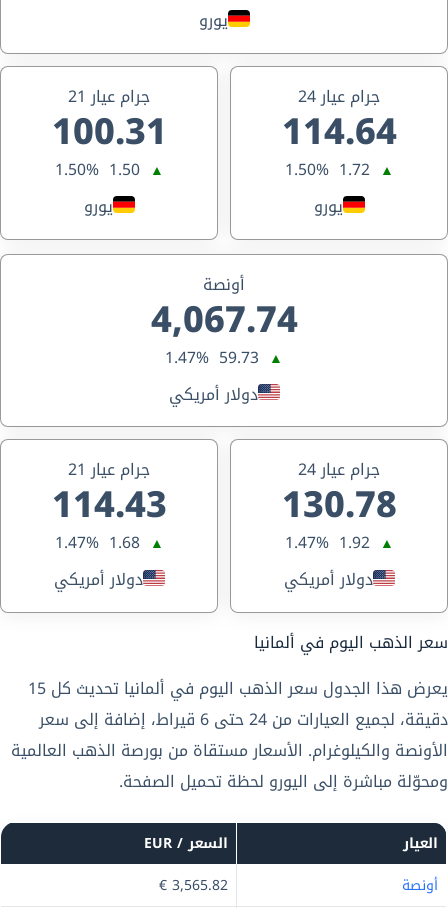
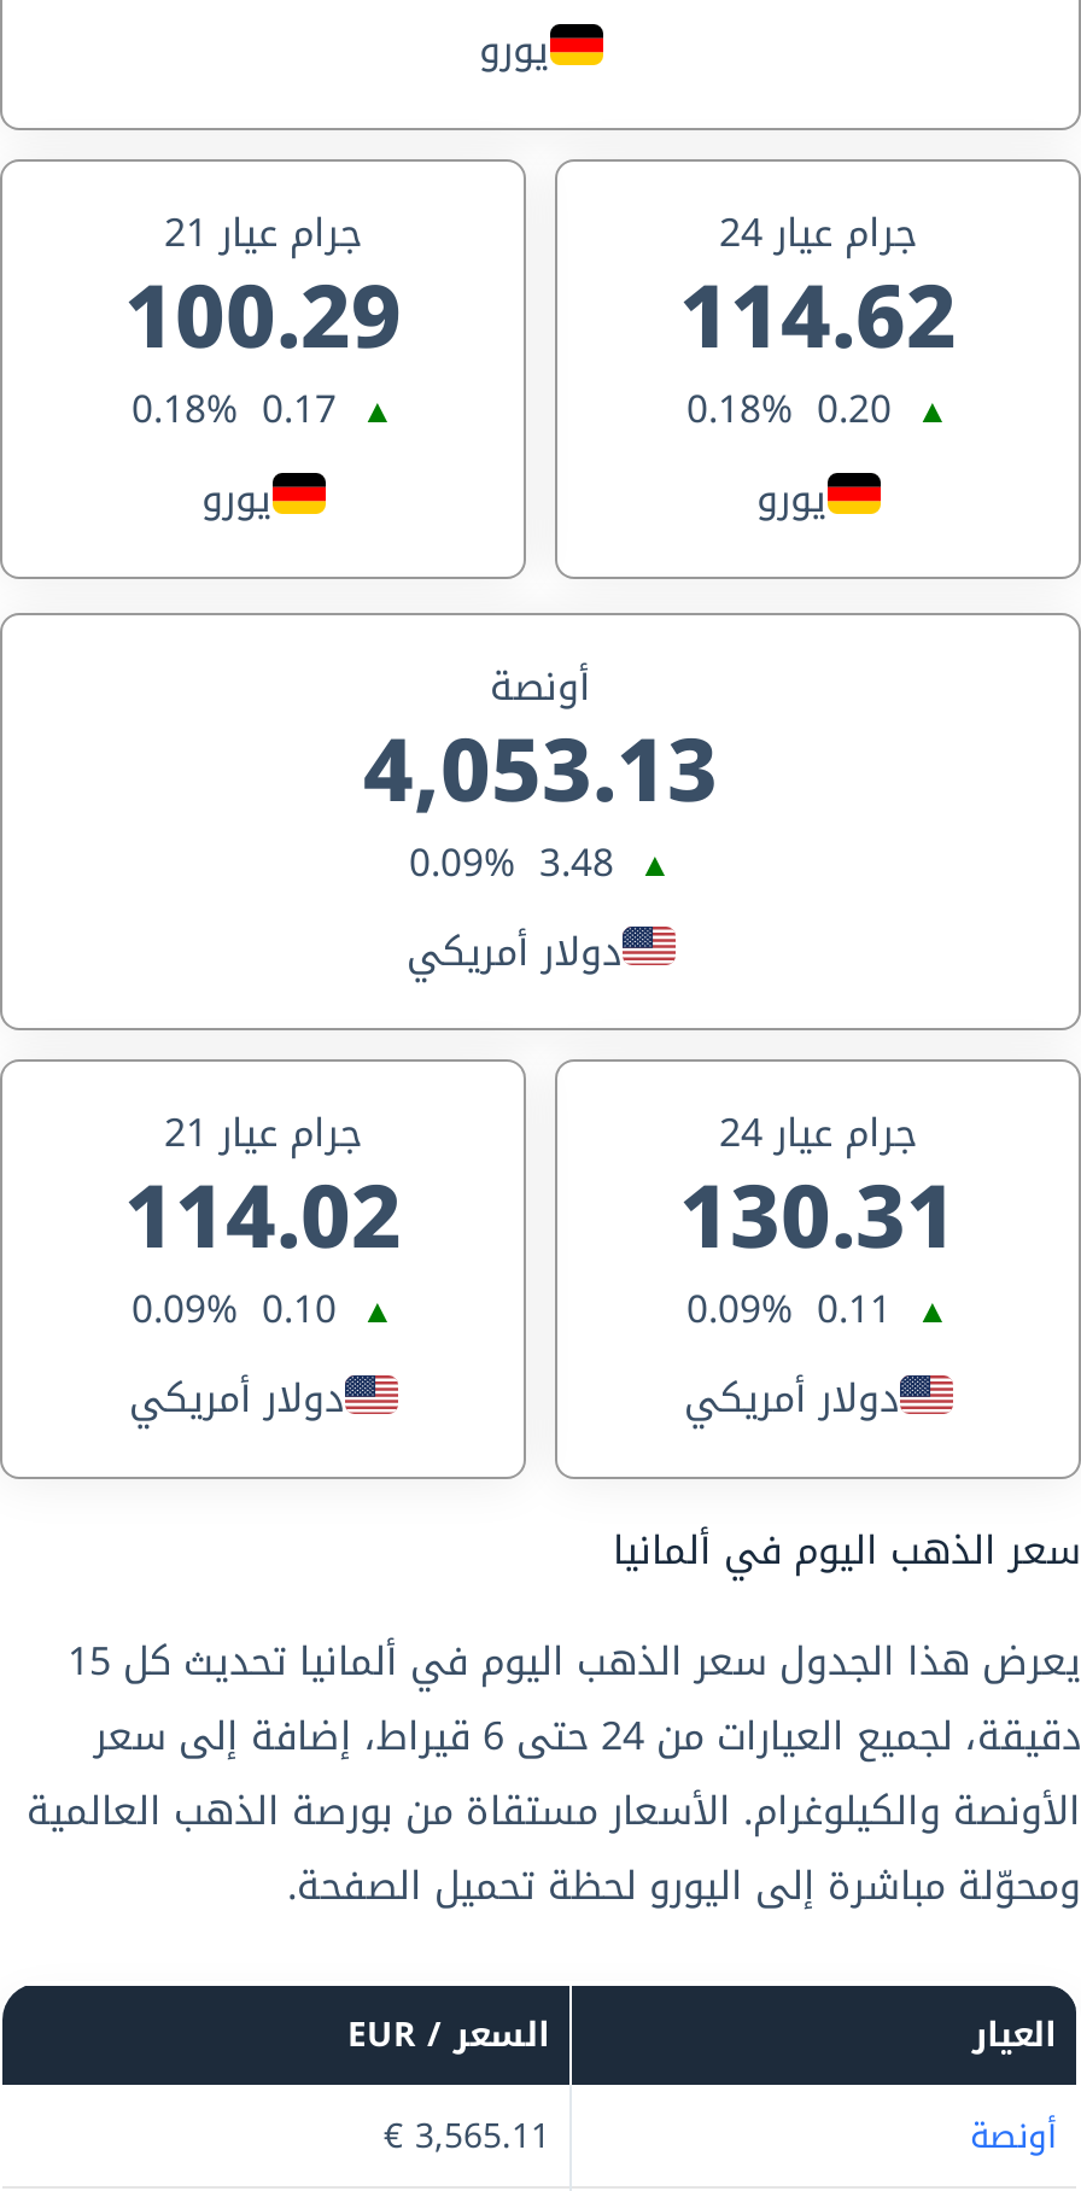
[51,98,166,166] 100.31 -> [124,236,402,400] 100.29
[281,98,396,166] 114.64 -> [679,236,957,400] 114.62
[54,155,98,185] 1.50% -> [132,374,238,446] 0.18%
[108,155,139,185] 1.50 -> [262,374,337,446] 0.17
[284,155,328,185] 1.50% -> [686,374,793,446] 0.18%
[338,155,369,185] 1.72 -> [817,374,892,446] 0.20
[150,285,297,353] 4,067.74 -> [363,689,718,853] 4,053.13
[165,342,209,372] 1.47% -> [409,826,515,899] 0.09%
[219,342,259,372] 59.73 -> [539,826,614,899] 3.48
[51,471,166,539] 114.43 -> [124,1137,402,1301] 114.02
[281,471,396,539] 130.78 -> [679,1137,957,1301] 130.31
[54,528,98,558] 1.47% -> [132,1275,238,1347] 0.09%
[108,528,139,558] 1.68 -> [262,1275,337,1347] 0.10
[284,528,328,558] 1.47% -> [686,1275,793,1347] 0.09%
[338,528,369,558] 1.92 -> [817,1275,892,1347] 0.11
[172,872,228,899] 3,565.82 € -> [415,2104,550,2169] 3,565.11 €

